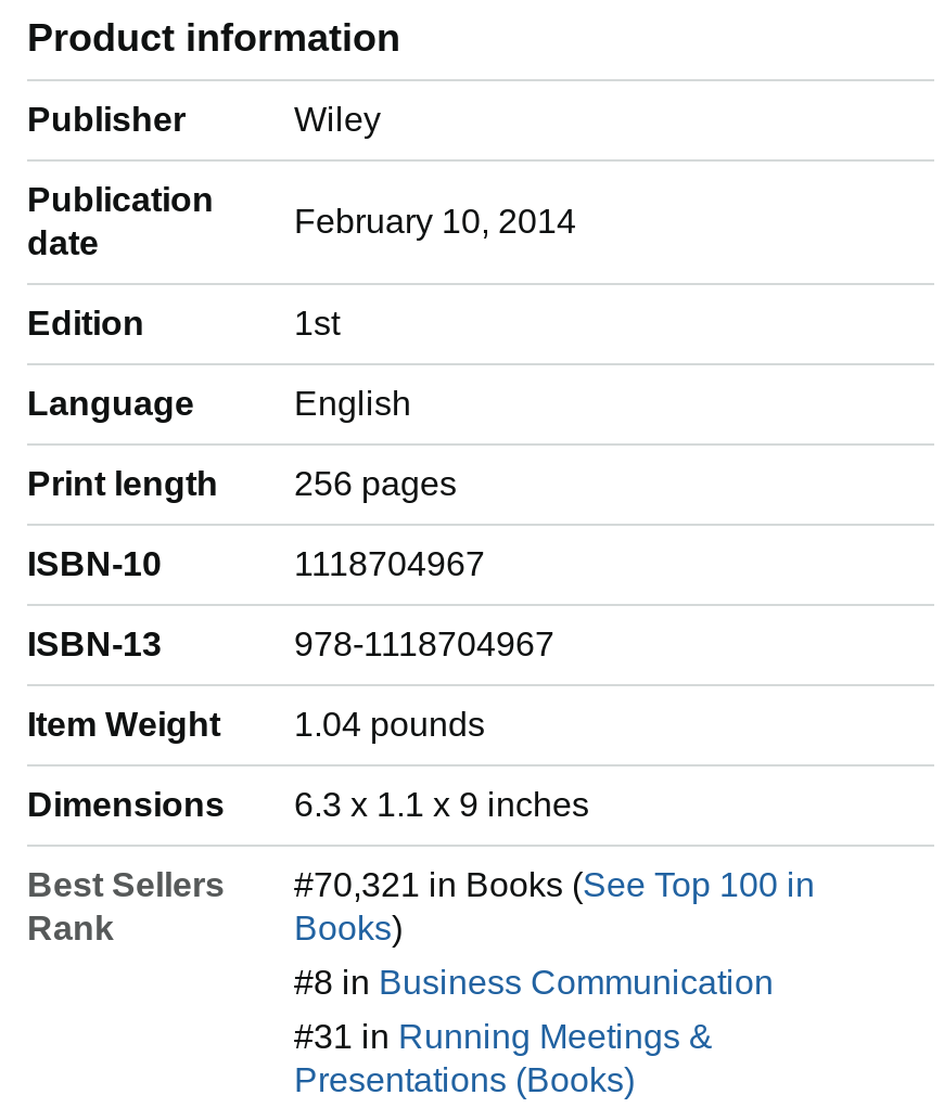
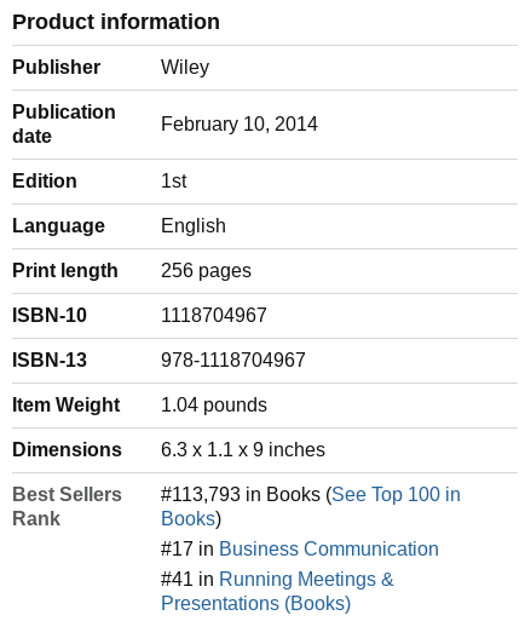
[294,865,815,902] #70,321 in Books (See Top 100 in -> [161,485,461,505] #113,793 in Books (See Top 100 in
[294,962,774,999] #8 in Business Communication -> [161,539,439,560] #17 in Business Communication
[294,1016,713,1053] #31 in Running Meetings & -> [161,569,394,590] #41 in Running Meetings &

